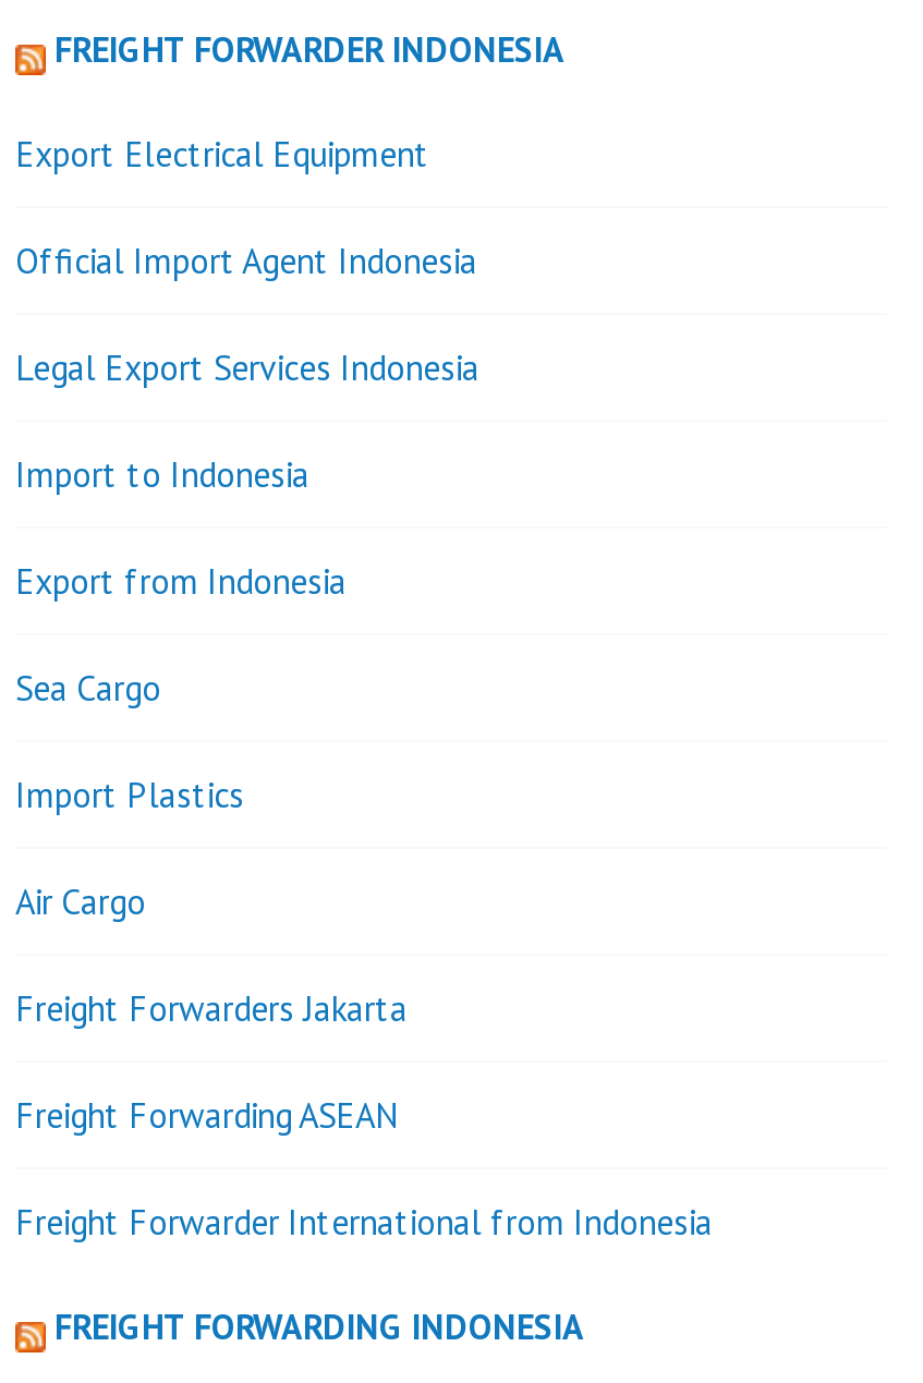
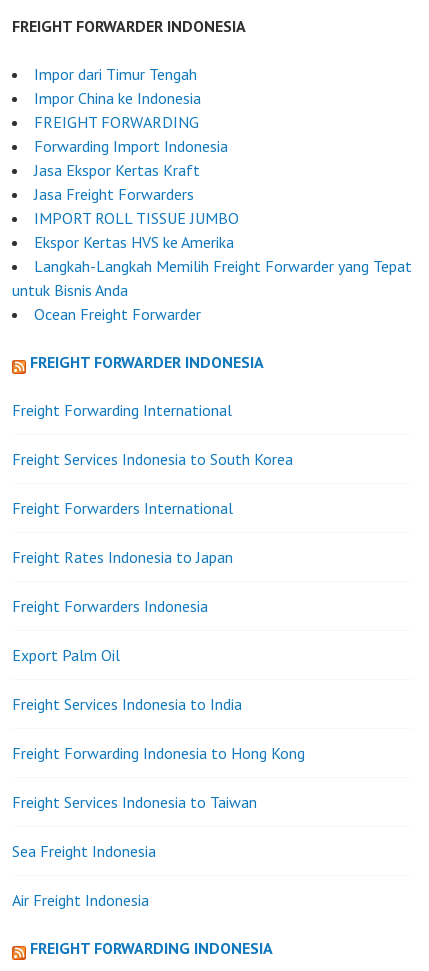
[15,131,713,1243] Export Electrical Equipment | Official Import Agent Indonesia | Legal Export Services Indonesia | Import to Indonesia | Export from Indonesia | Sea Cargo | Import Plastics | Air Cargo | Freight Forwarders Jakarta | Freight Forwarding ASEAN | Freight Forwarder International from Indonesia -> [12,64,412,910] Impor dari Timur Tengah | Impor China ke Indonesia | FREIGHT FORWARDING | Forwarding Import Indonesia | Jasa Ekspor Kertas Kraft | Jasa Freight Forwarders | IMPORT ROLL TISSUE JUMBO | Ekspor Kertas HVS ke Amerika | Langkah-Langkah Memilih Freight Forwarder yang Tepat | untuk Bisnis Anda | Ocean Freight Forwarder | FREIGHT FORWARDER INDONESIA | Freight Forwarding International | Freight Services Indonesia to South Korea | Freight Forwarders International | Freight Rates Indonesia to Japan | Freight Forwarders Indonesia | Export Palm Oil | Freight Services Indonesia to India | Freight Forwarding Indonesia to Hong Kong | Freight Services Indonesia to Taiwan | Sea Freight Indonesia | Air Freight Indonesia

